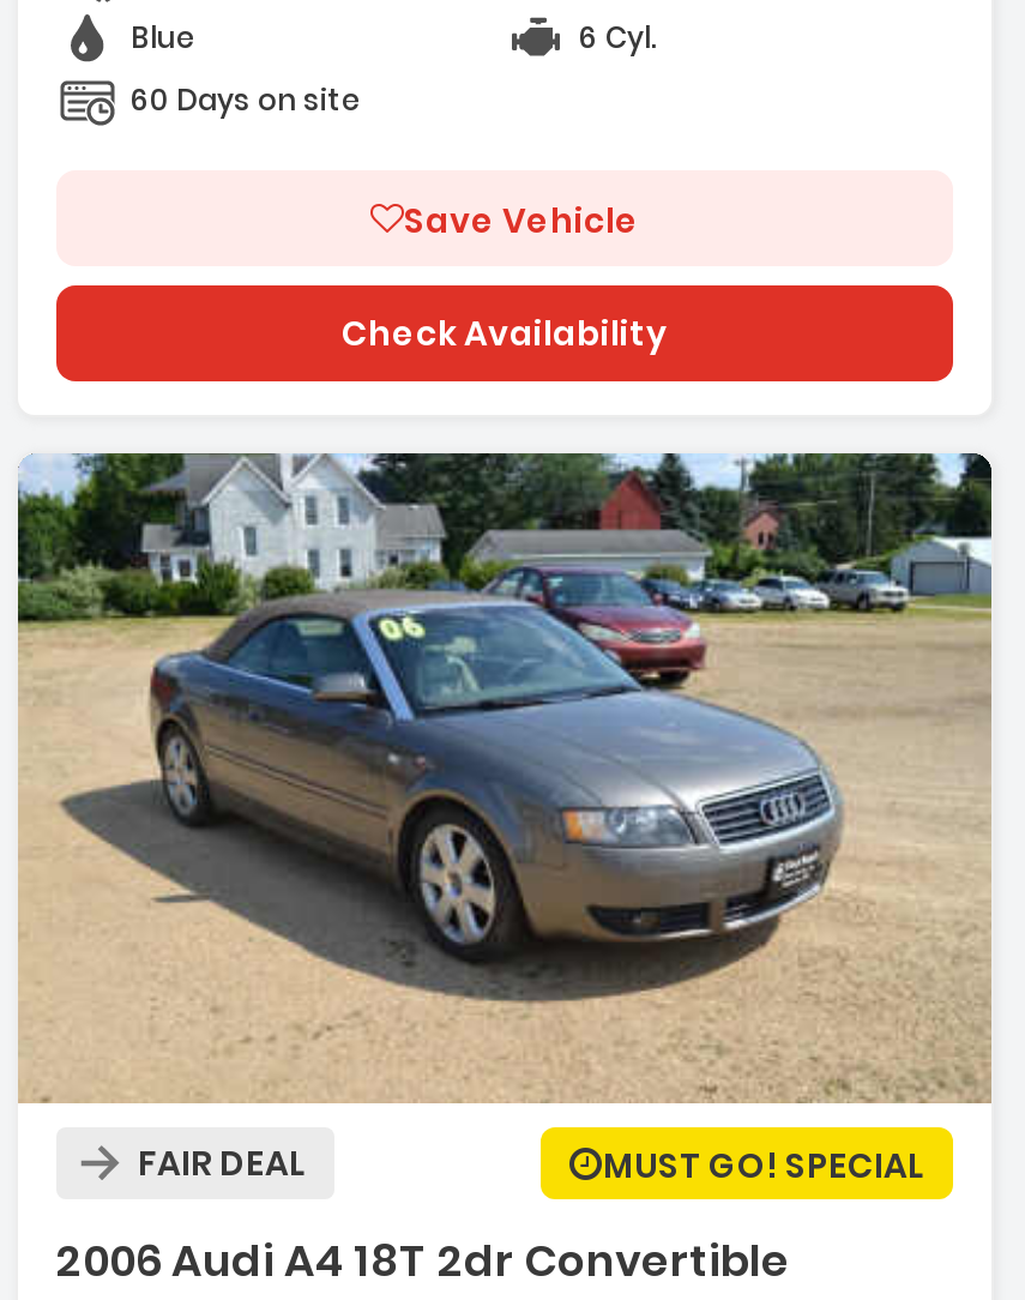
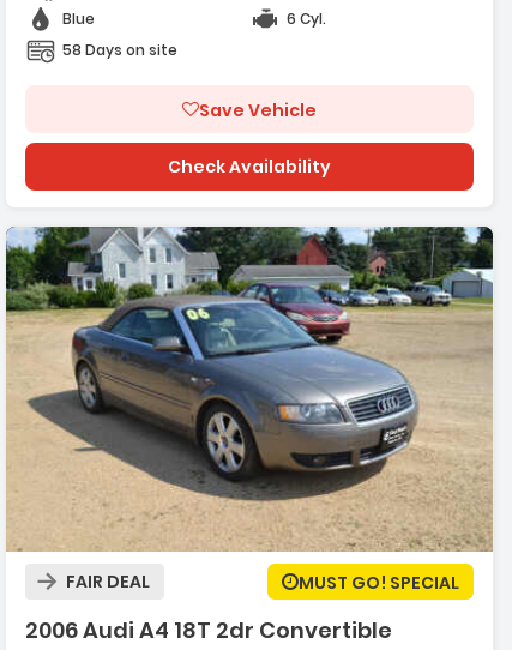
[131,79,361,120] 60 Days on site -> [62,40,177,60] 58 Days on site

